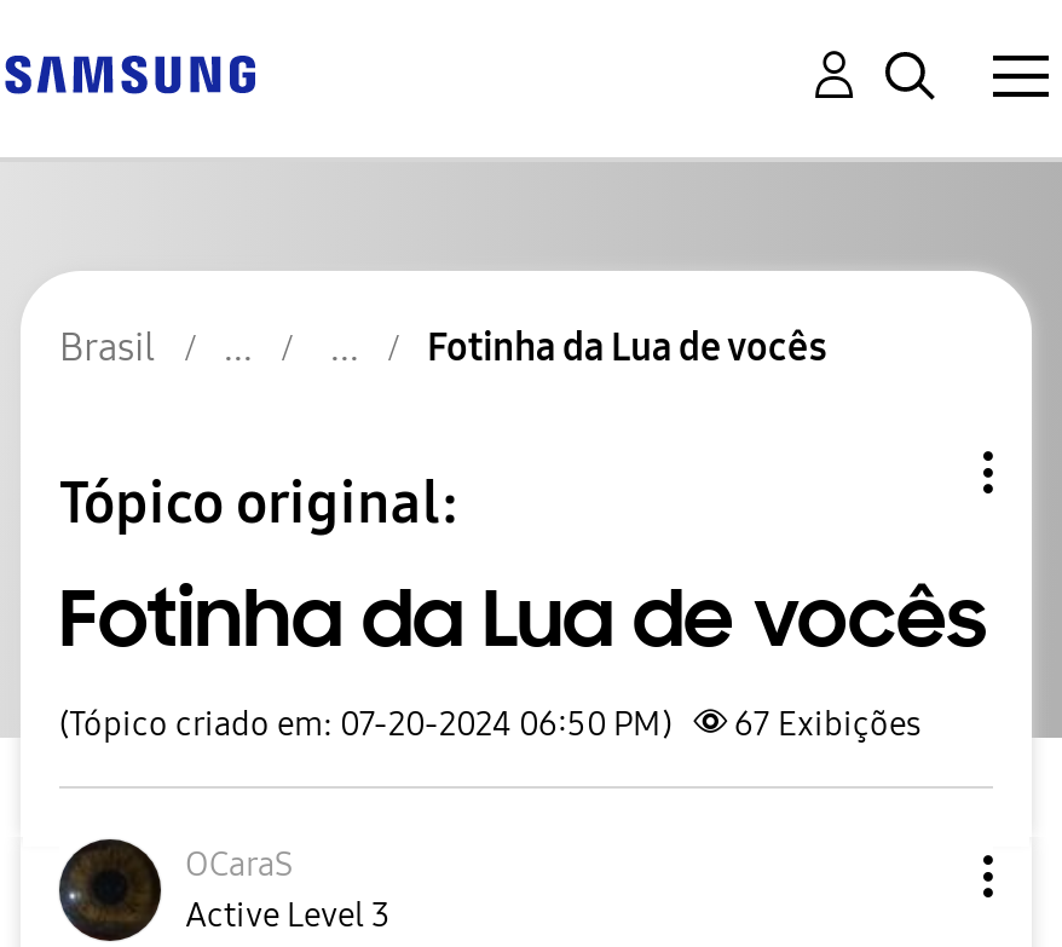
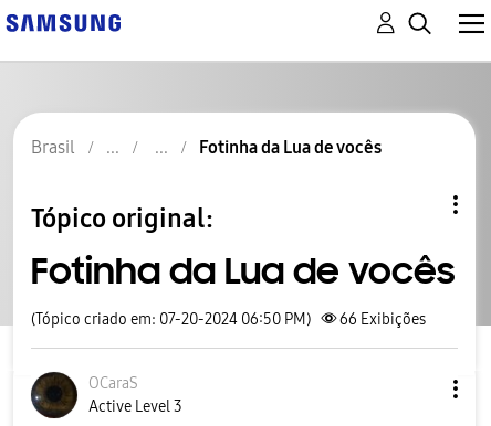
[59,704,920,745] (Tópico criado em: 07-20-2024 06:50 PM) 67 Exibições -> [31,310,426,329] (Tópico criado em: 07-20-2024 06:50 PM) 66 Exibições

